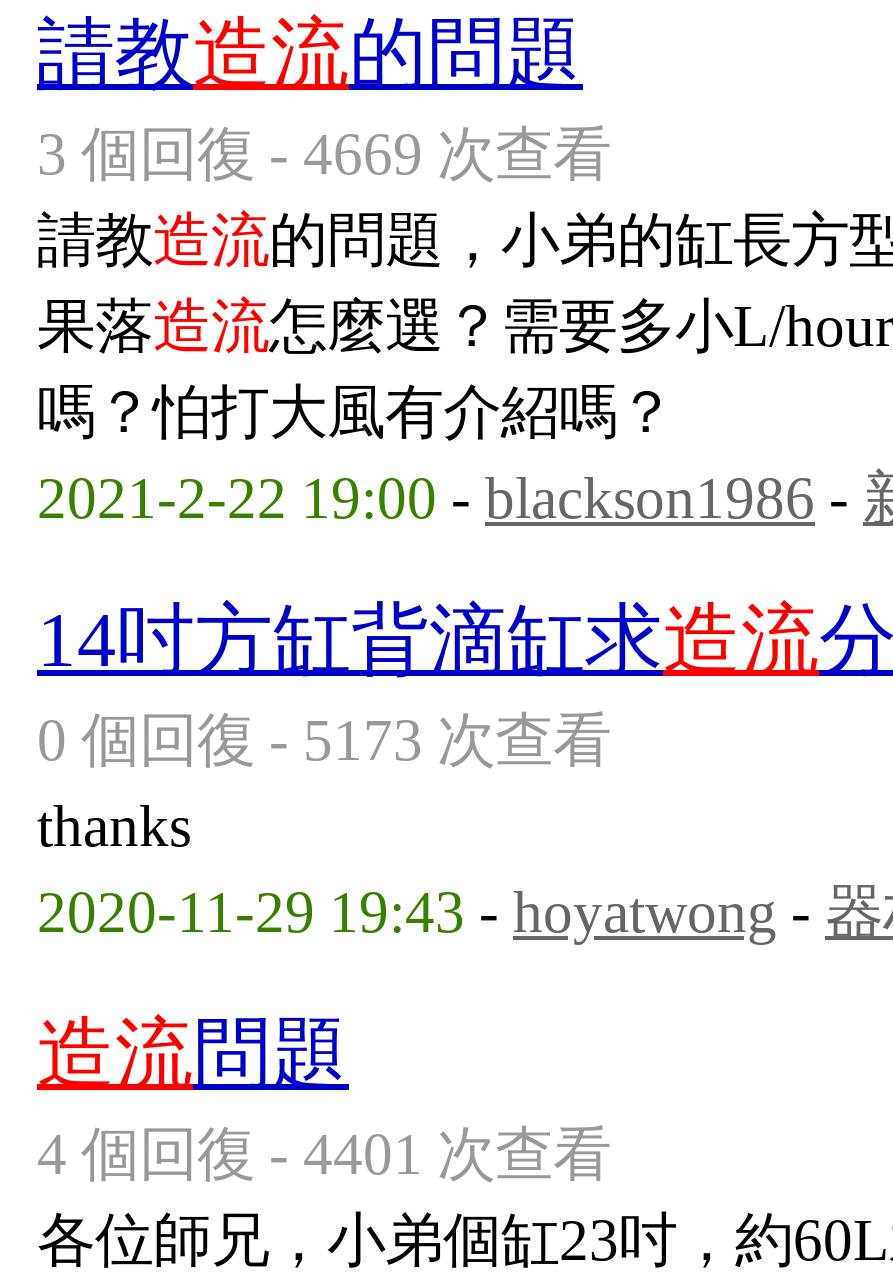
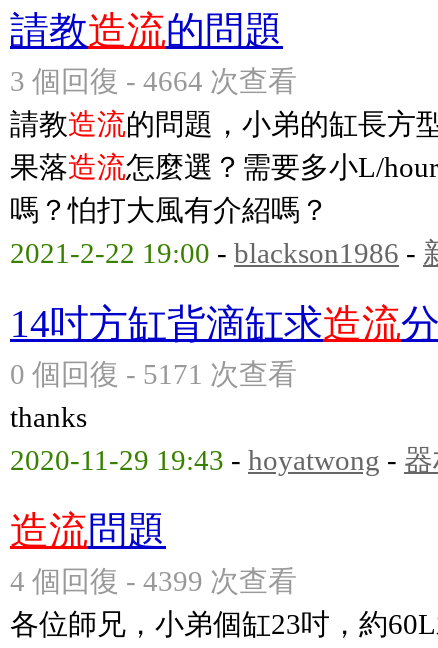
[37,122,611,186] 3 個回復 - 4669 次查看 -> [10,65,297,97] 3 個回復 - 4664 次查看
[37,708,611,772] 0 個回復 - 5173 次查看 -> [10,358,297,390] 0 個回復 - 5171 次查看
[37,1122,611,1186] 4 個回復 - 4401 次查看 -> [10,565,297,597] 4 個回復 - 4399 次查看

